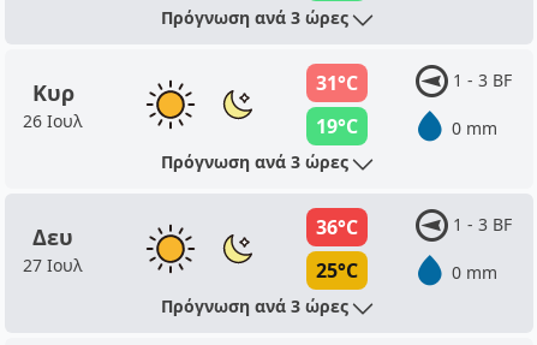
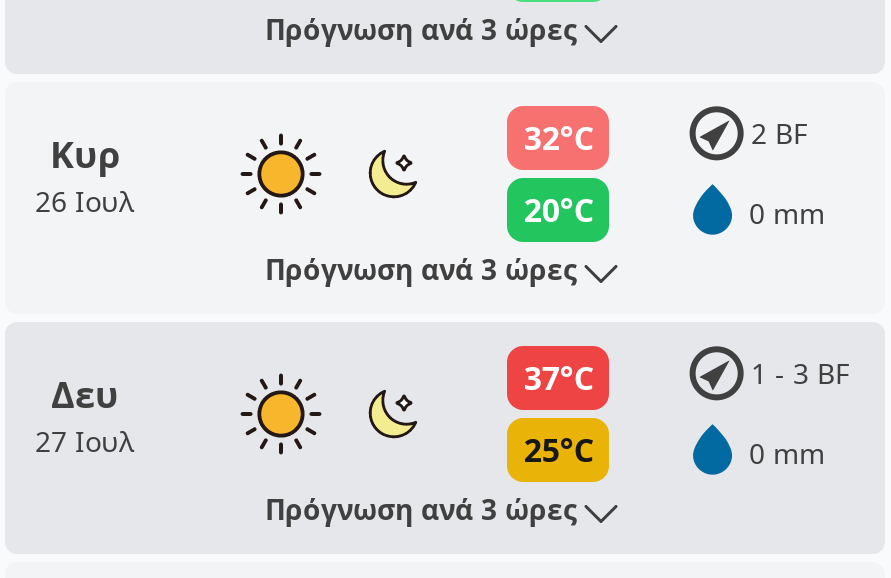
[316,70,358,96] 31°C -> [524,116,594,160] 32°C
[453,69,512,91] 1 - 3 BF -> [751,114,807,152] 2 BF
[316,113,358,139] 19°C -> [524,188,594,232] 20°C
[316,214,358,240] 36°C -> [524,356,594,400] 37°C

